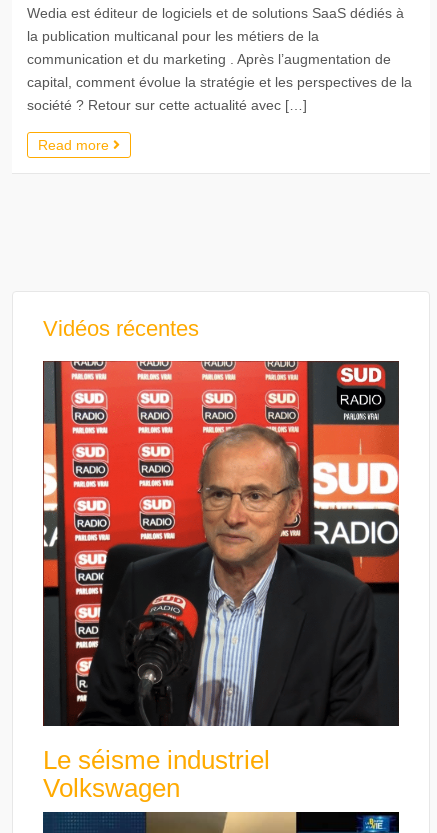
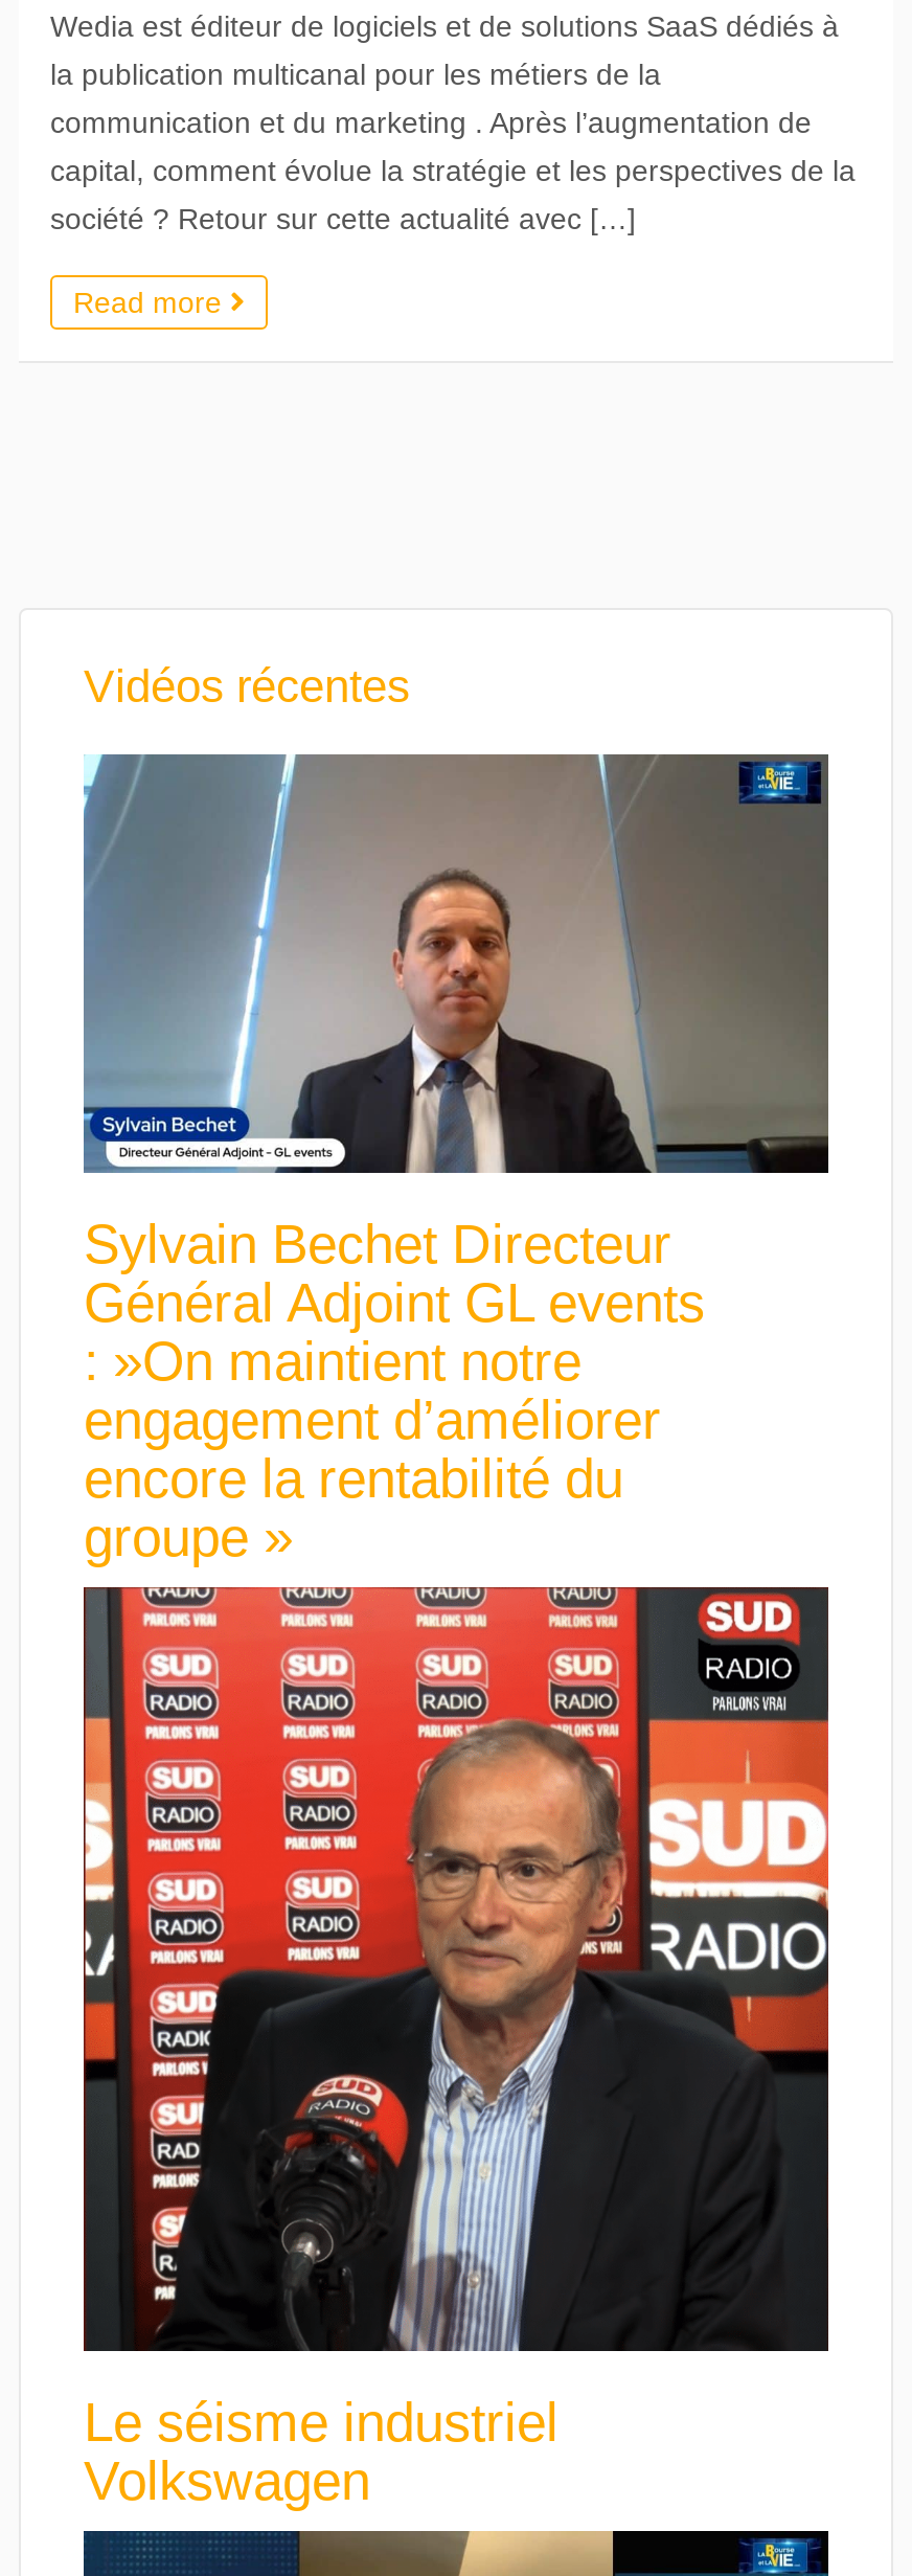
none -> [82,752,830,1569] [image] | Sylvain Bechet Directeur | Général Adjoint GL events | : »On maintient notre | engagement d’améliorer | encore la rentabilité du | groupe »

